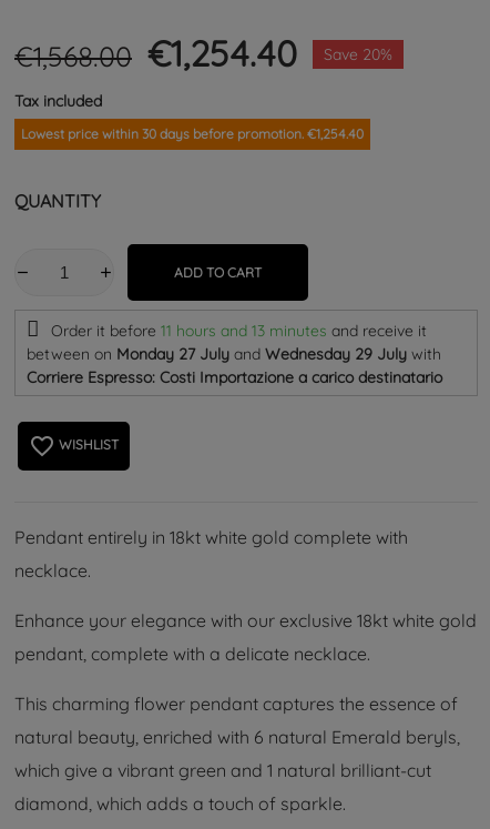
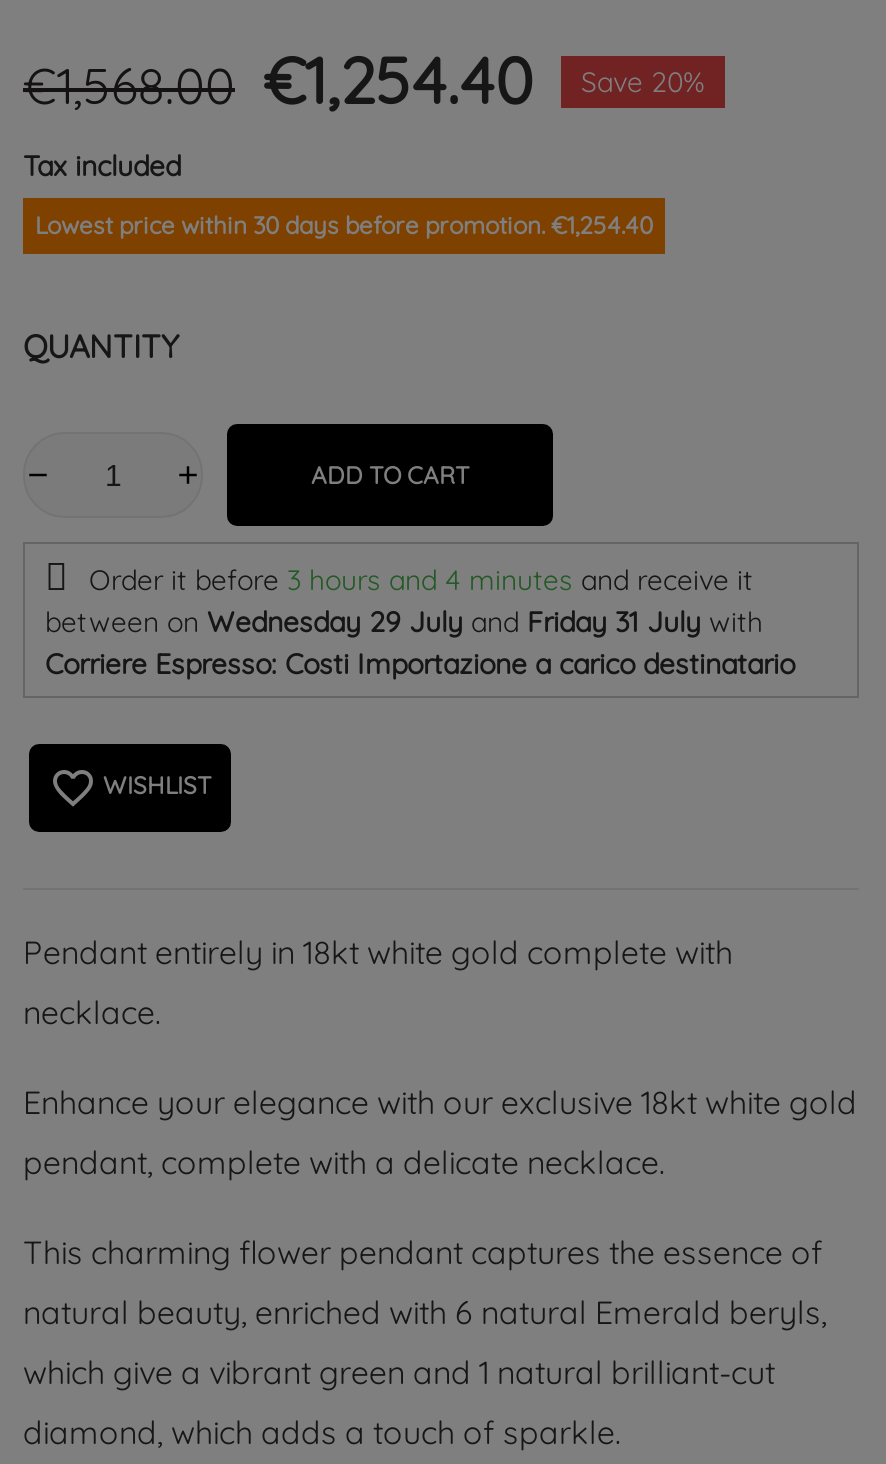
[51,321,427,341] Order it before 11 hours and 13 minutes and receive it -> [89,562,753,598] Order it before 3 hours and 4 minutes and receive it
[27,344,441,364] between on Monday 27 July and Wednesday 29 July with -> [45,604,763,640] between on Wednesday 29 July and Friday 31 July with

